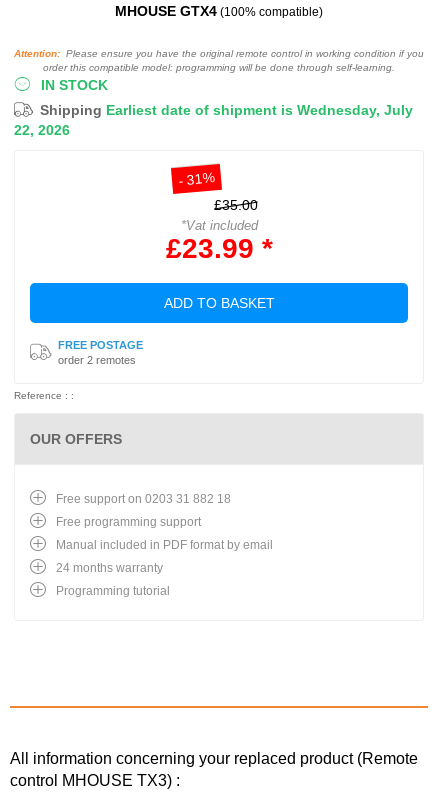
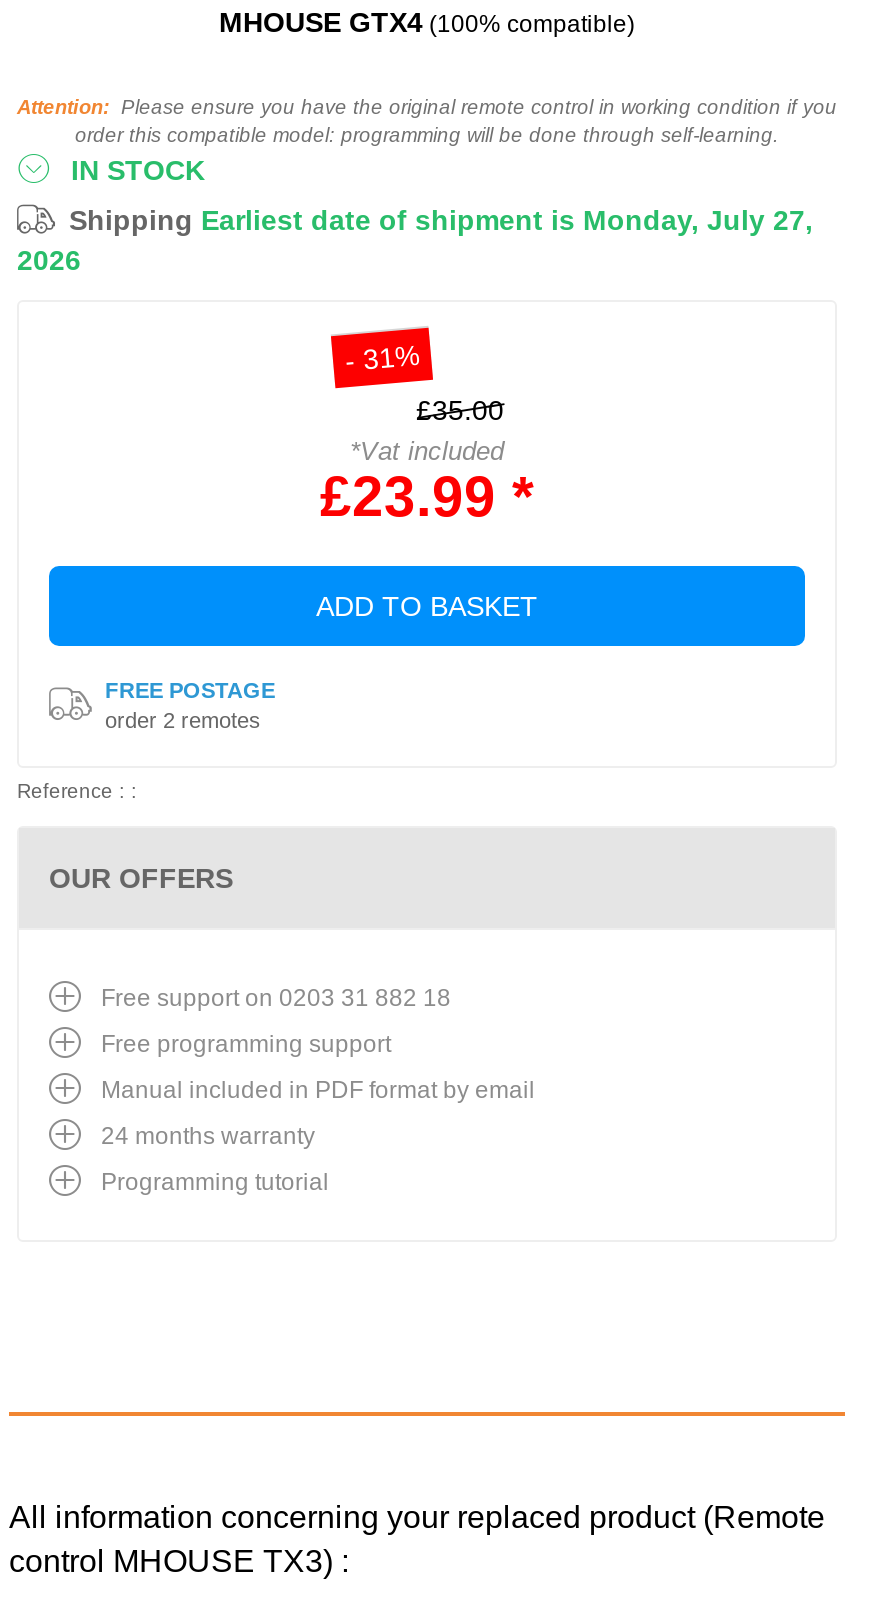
[14,102,413,138] Shipping Earliest date of shipment is Wednesday, July | 22, 2026 -> [17,204,813,276] Shipping Earliest date of shipment is Monday, July 27, | 2026

